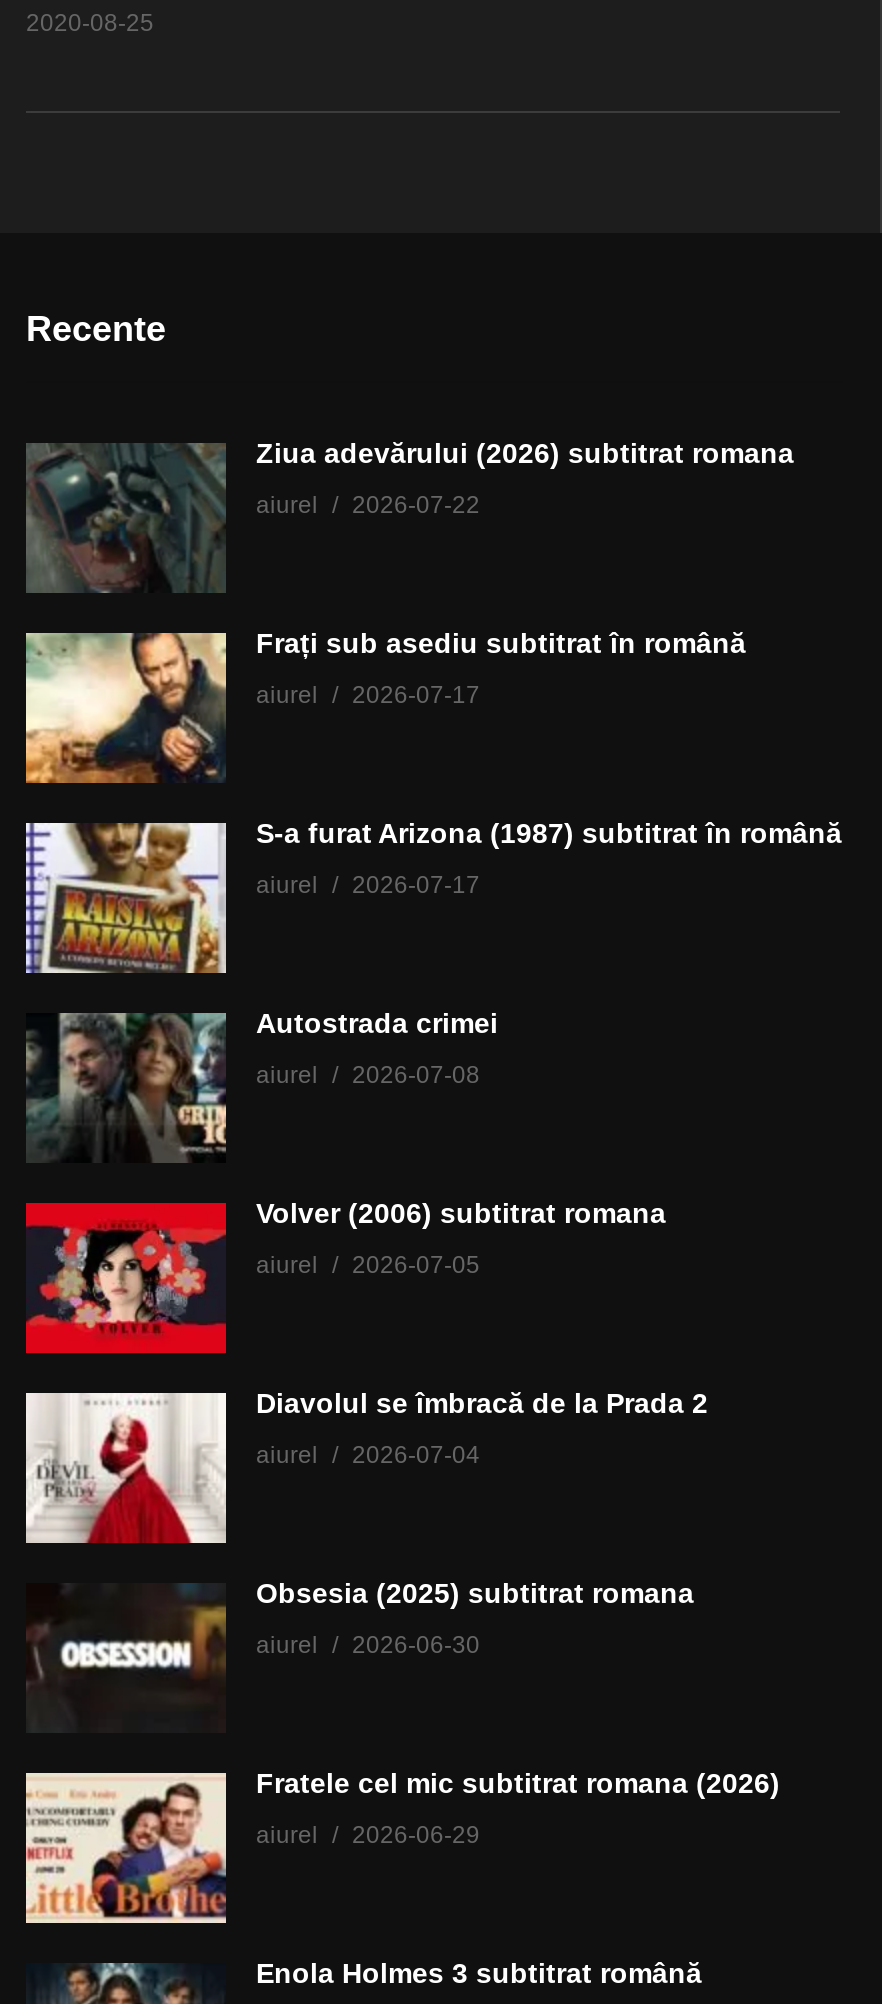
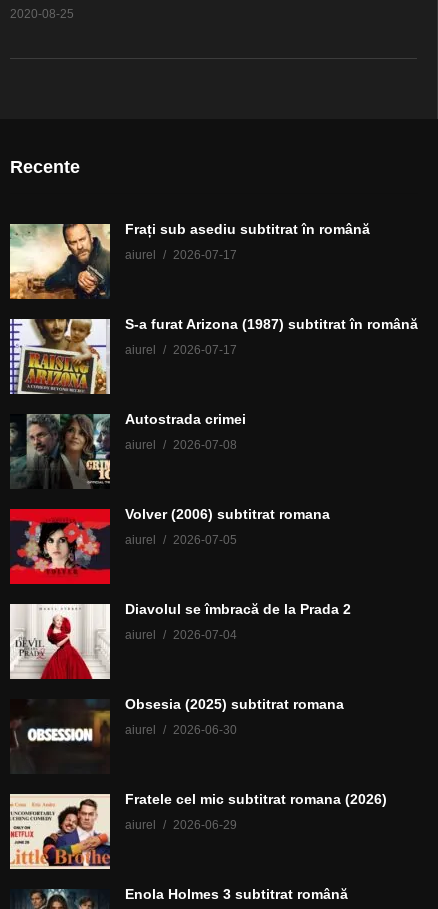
[26,436,794,593] [image] | Ziua adevărului (2026) subtitrat romana | aiurel | 2026-07-22 -> none

